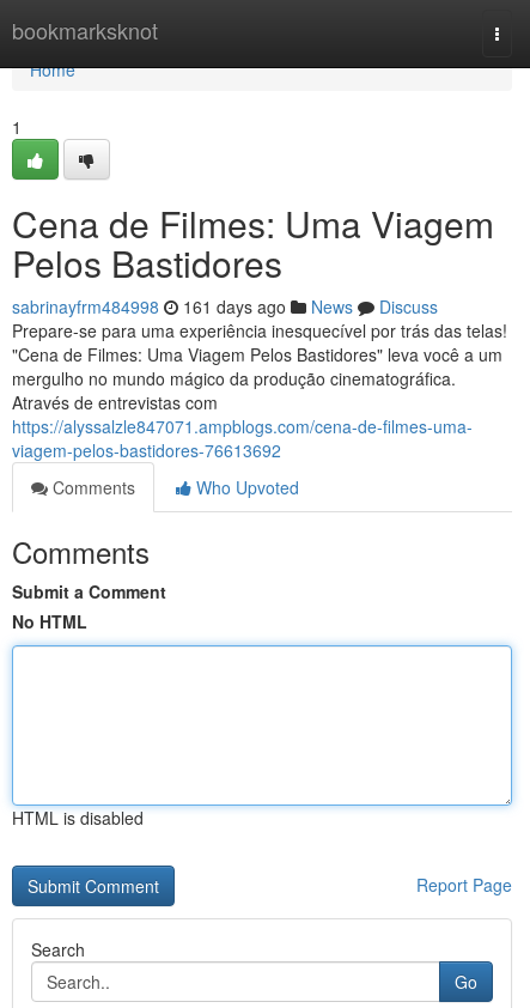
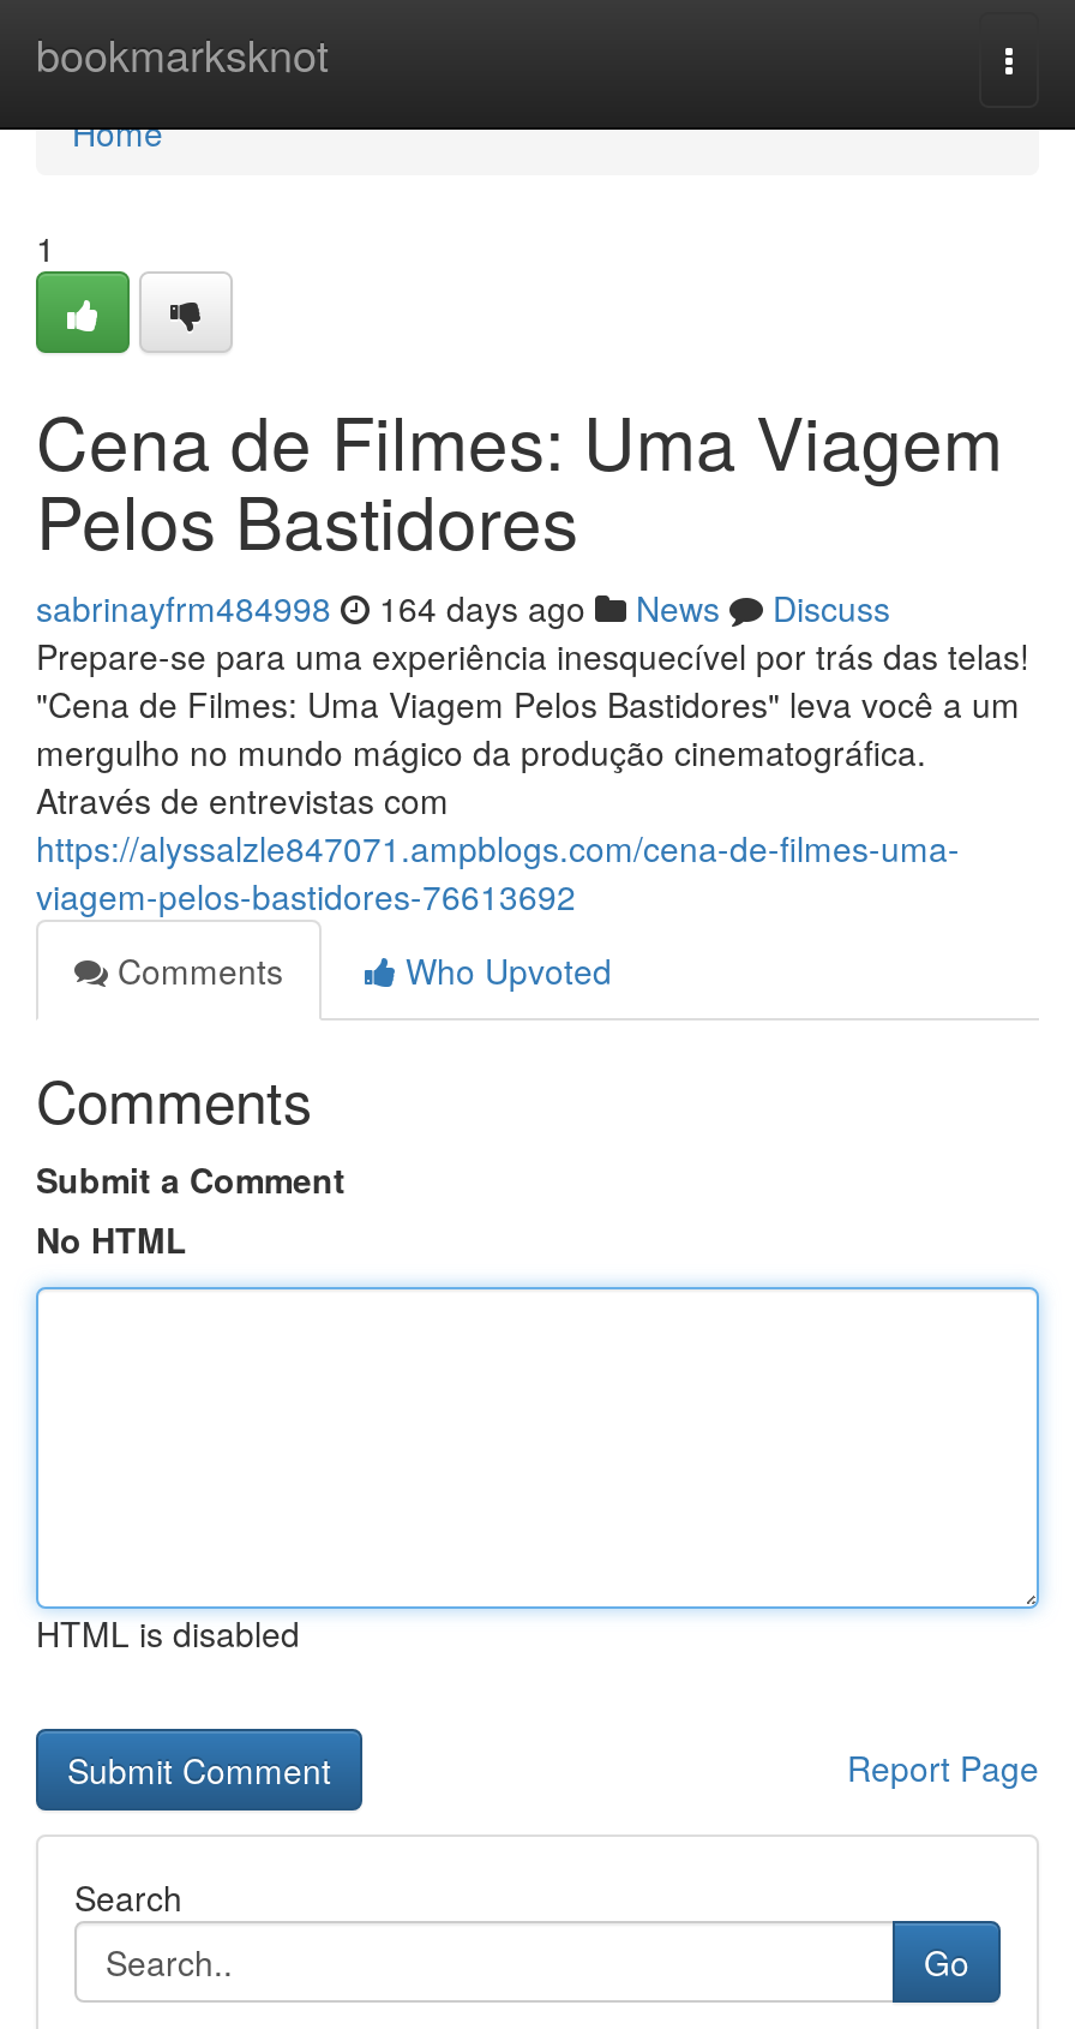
[12,294,438,318] sabrinayfrm484998 161 days ago News Discuss -> [36,583,890,632] sabrinayfrm484998 164 days ago News Discuss

